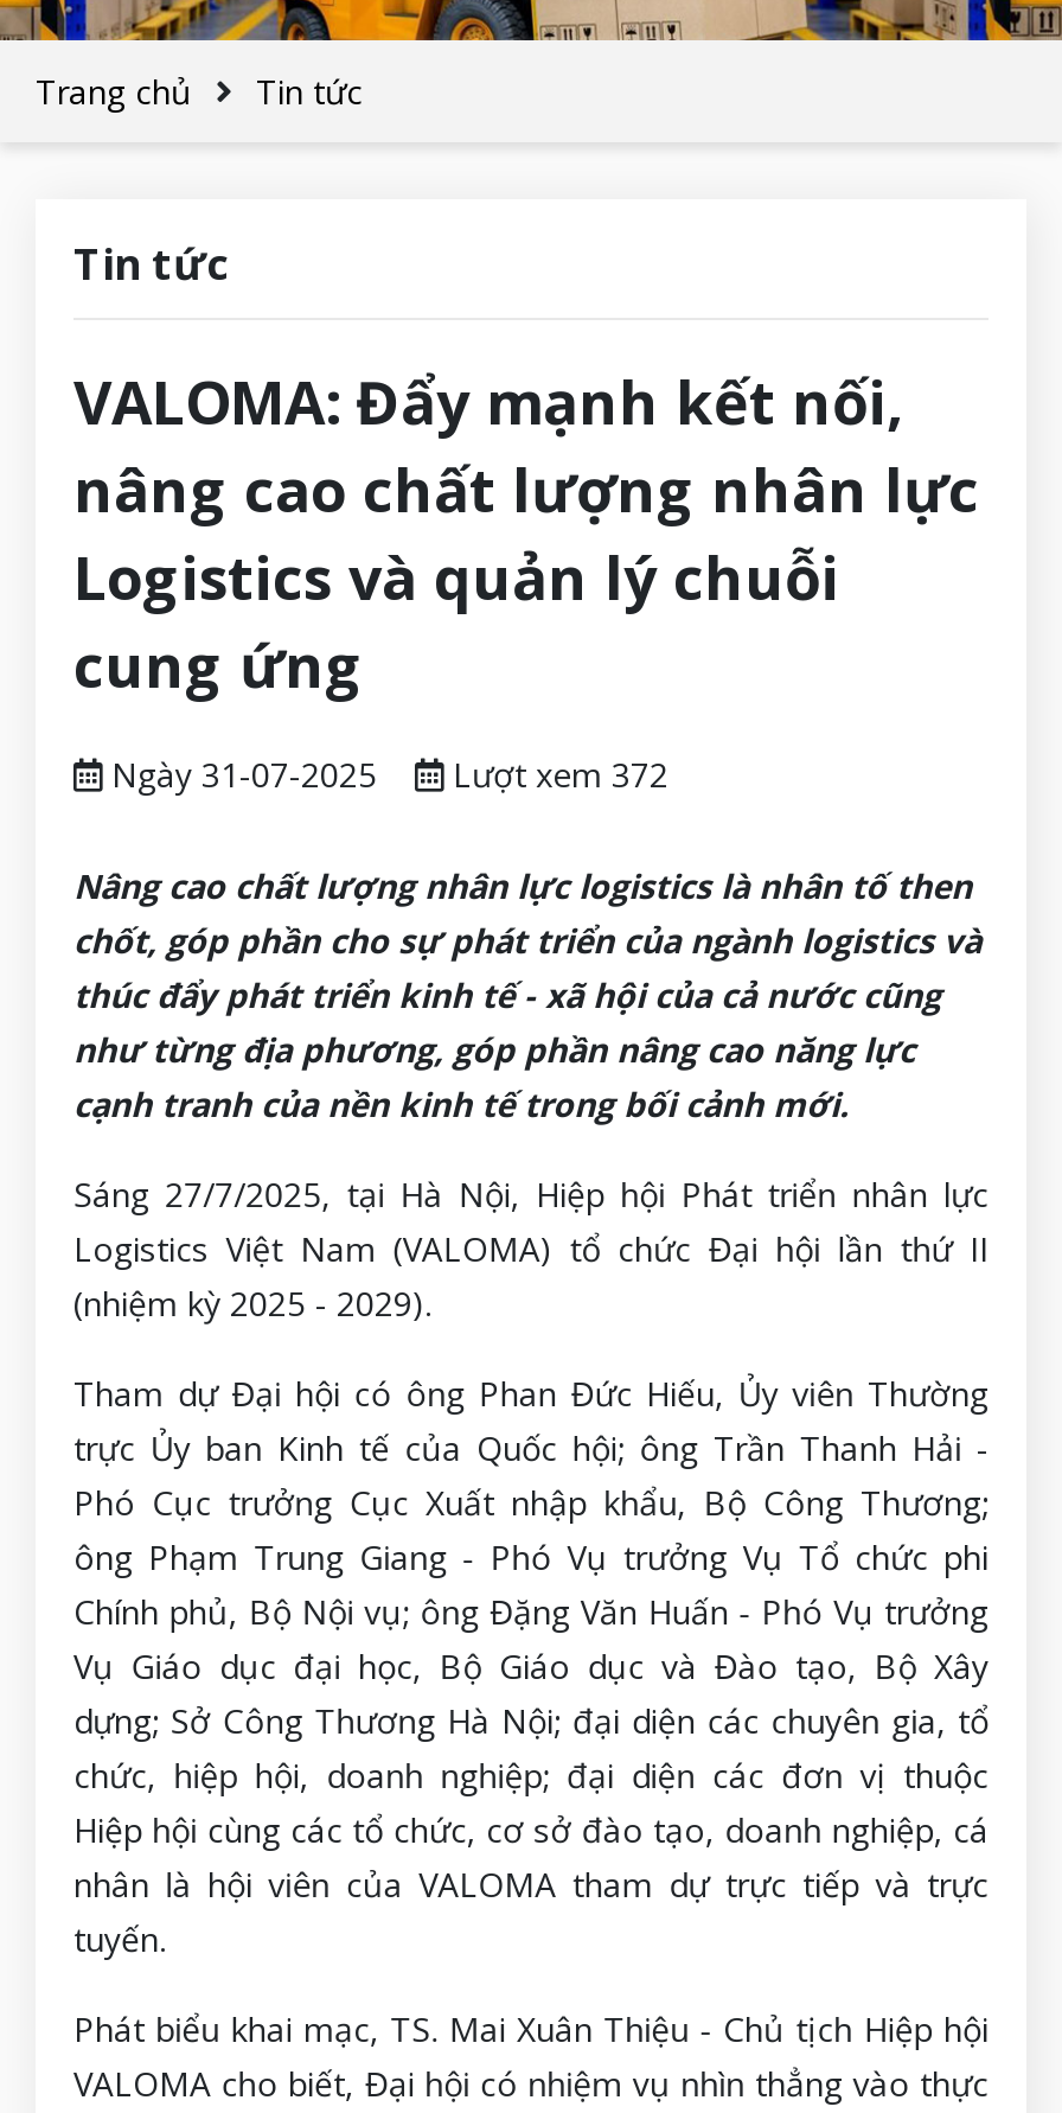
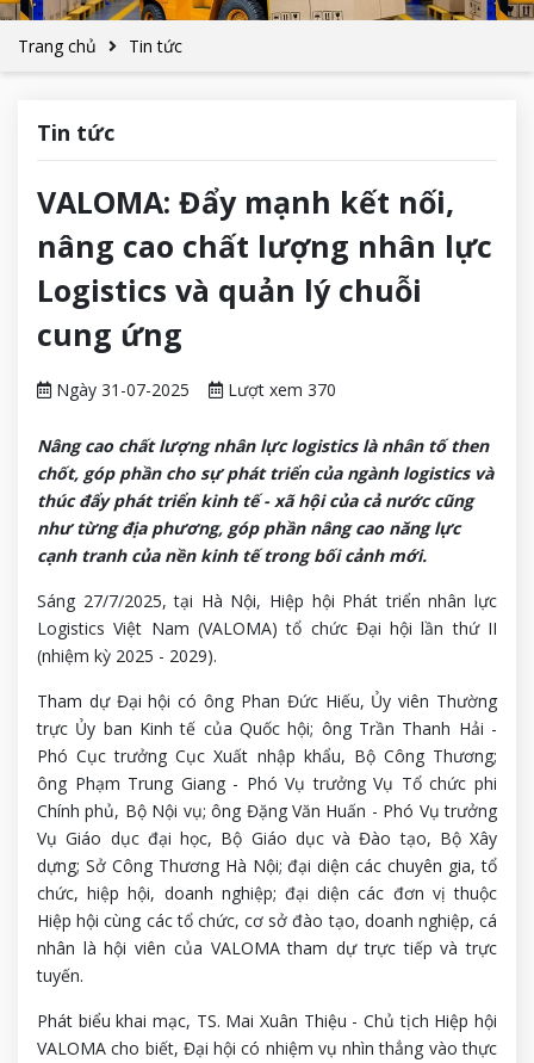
[102,752,668,797] Ngày 31-07-2025 Lượt xem 372 -> [51,378,336,401] Ngày 31-07-2025 Lượt xem 370

